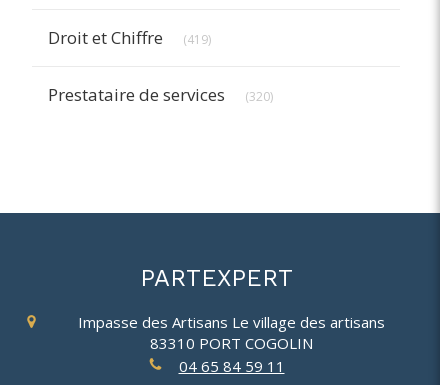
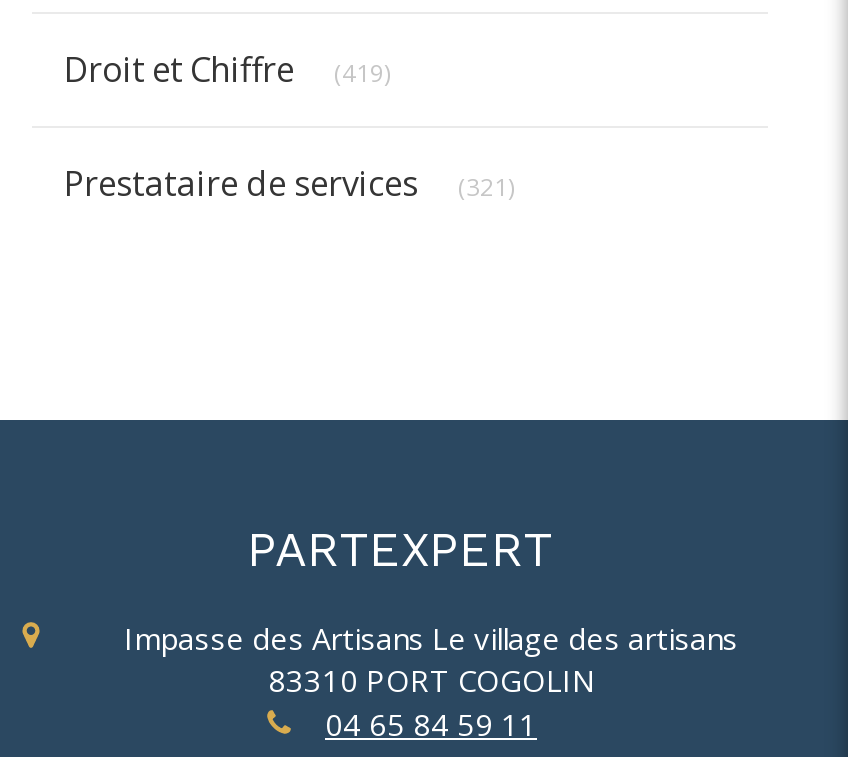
[48,83,273,106] Prestataire de services (320) -> [64,160,514,206] Prestataire de services (321)

